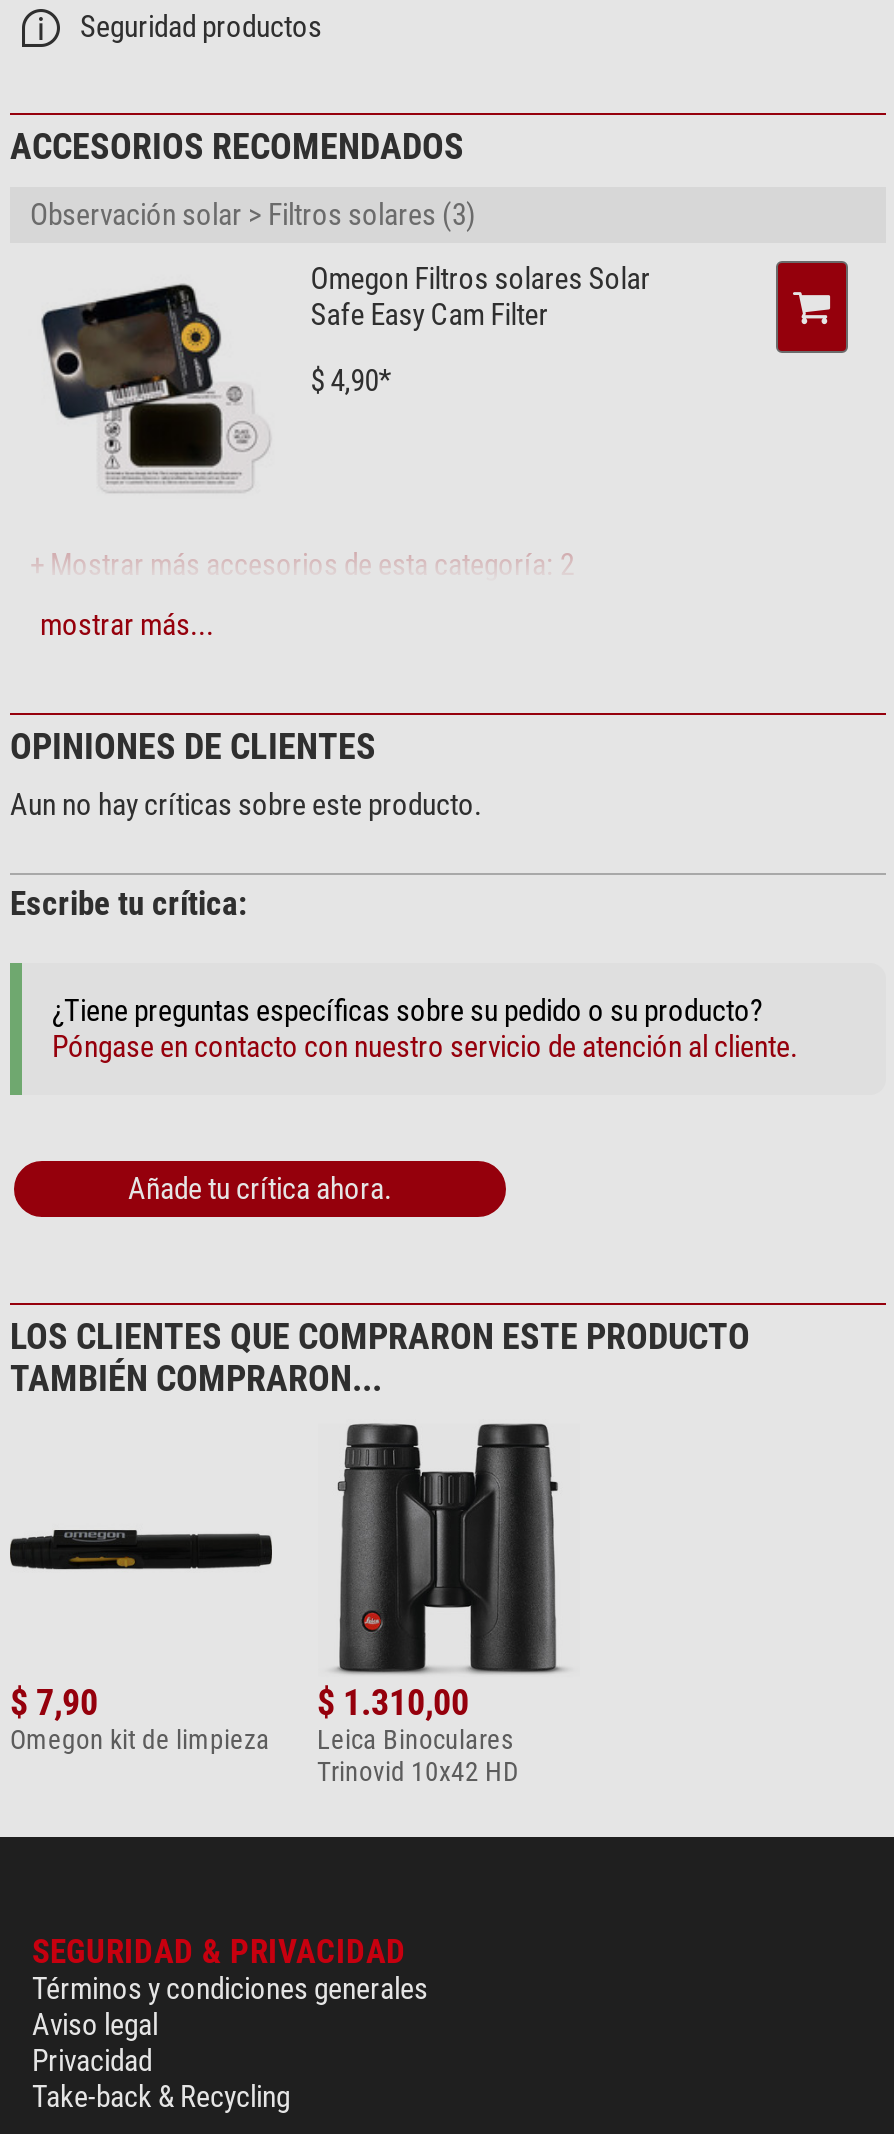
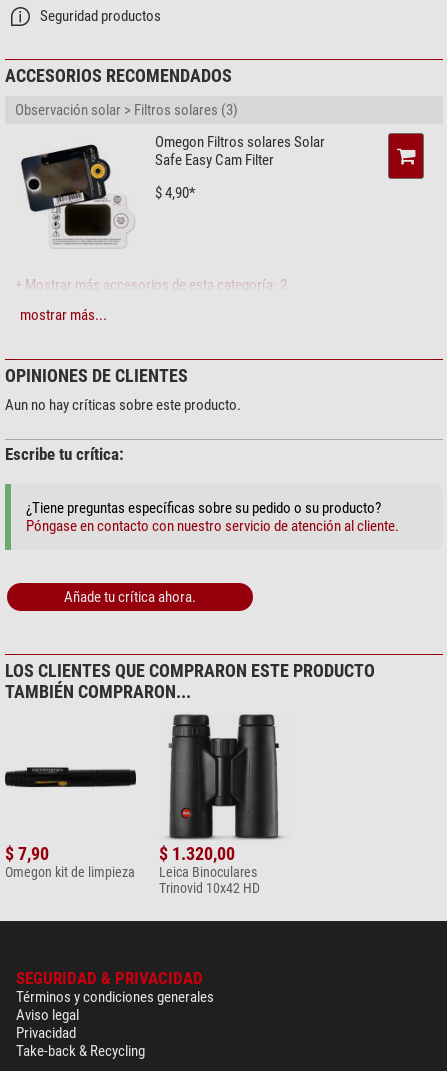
[317,1682,469,1724] $ 1.310,00 -> [158,843,234,864] $ 1.320,00

